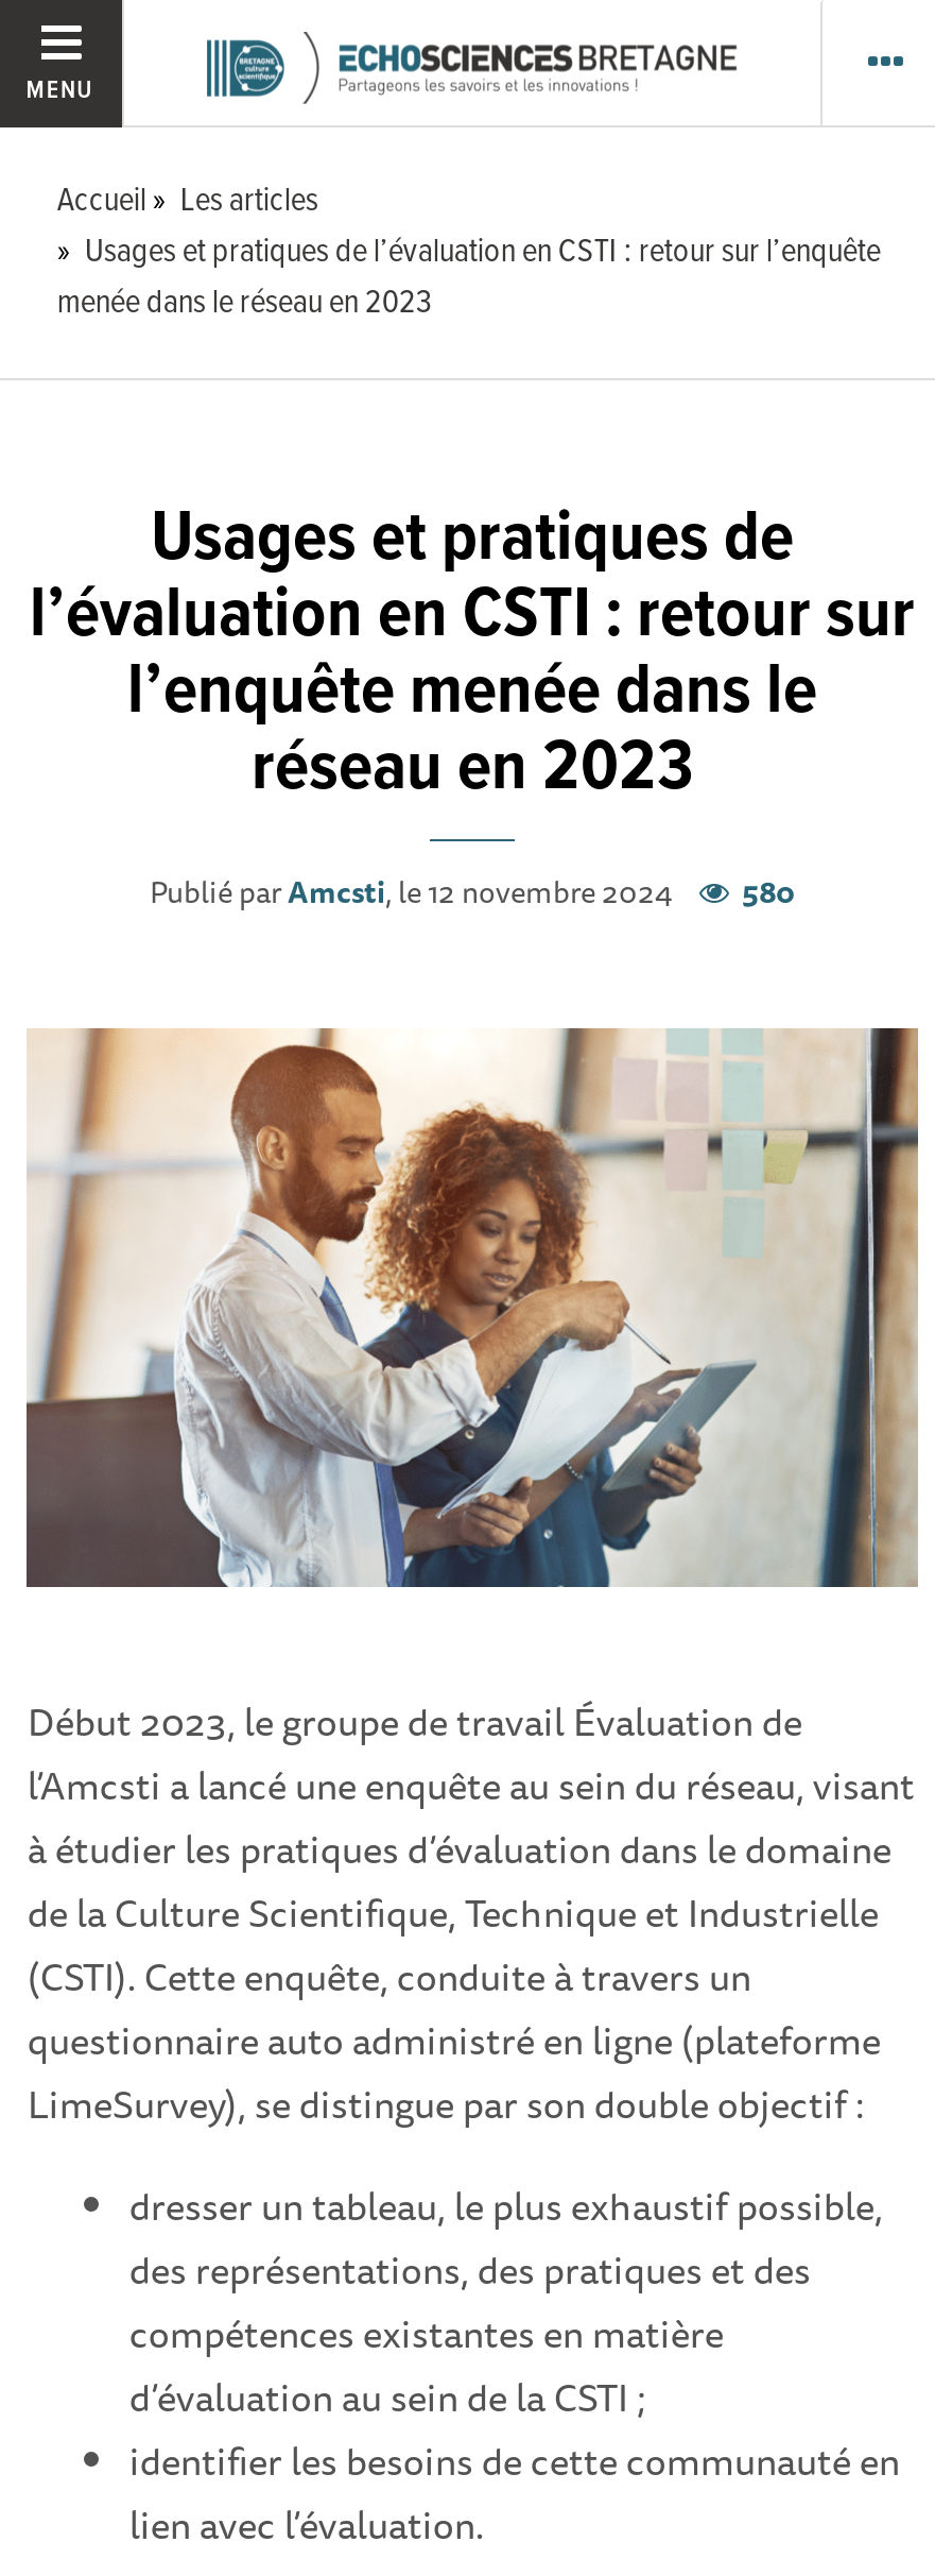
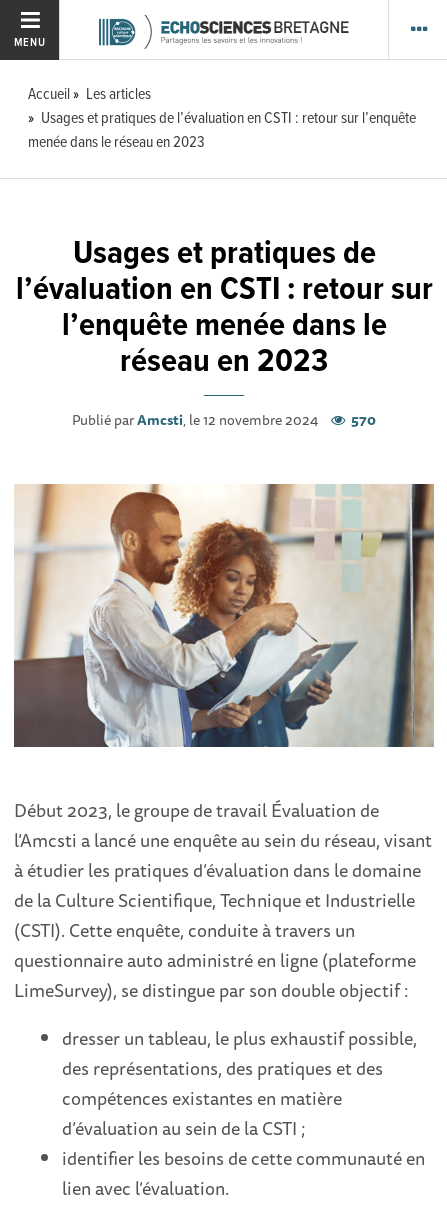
[150,869,795,915] Publié parAmcsti, le 12 novembre 2024 580 -> [72,409,376,431] Publié parAmcsti, le 12 novembre 2024 570

